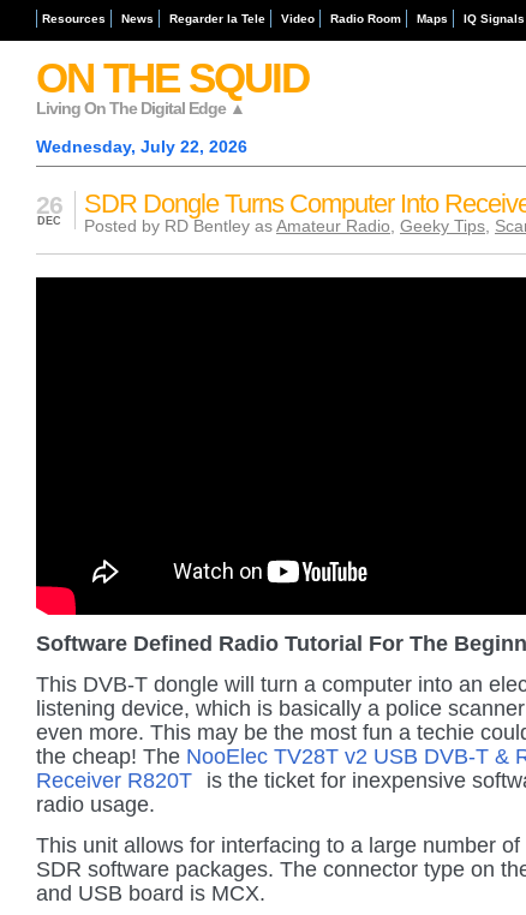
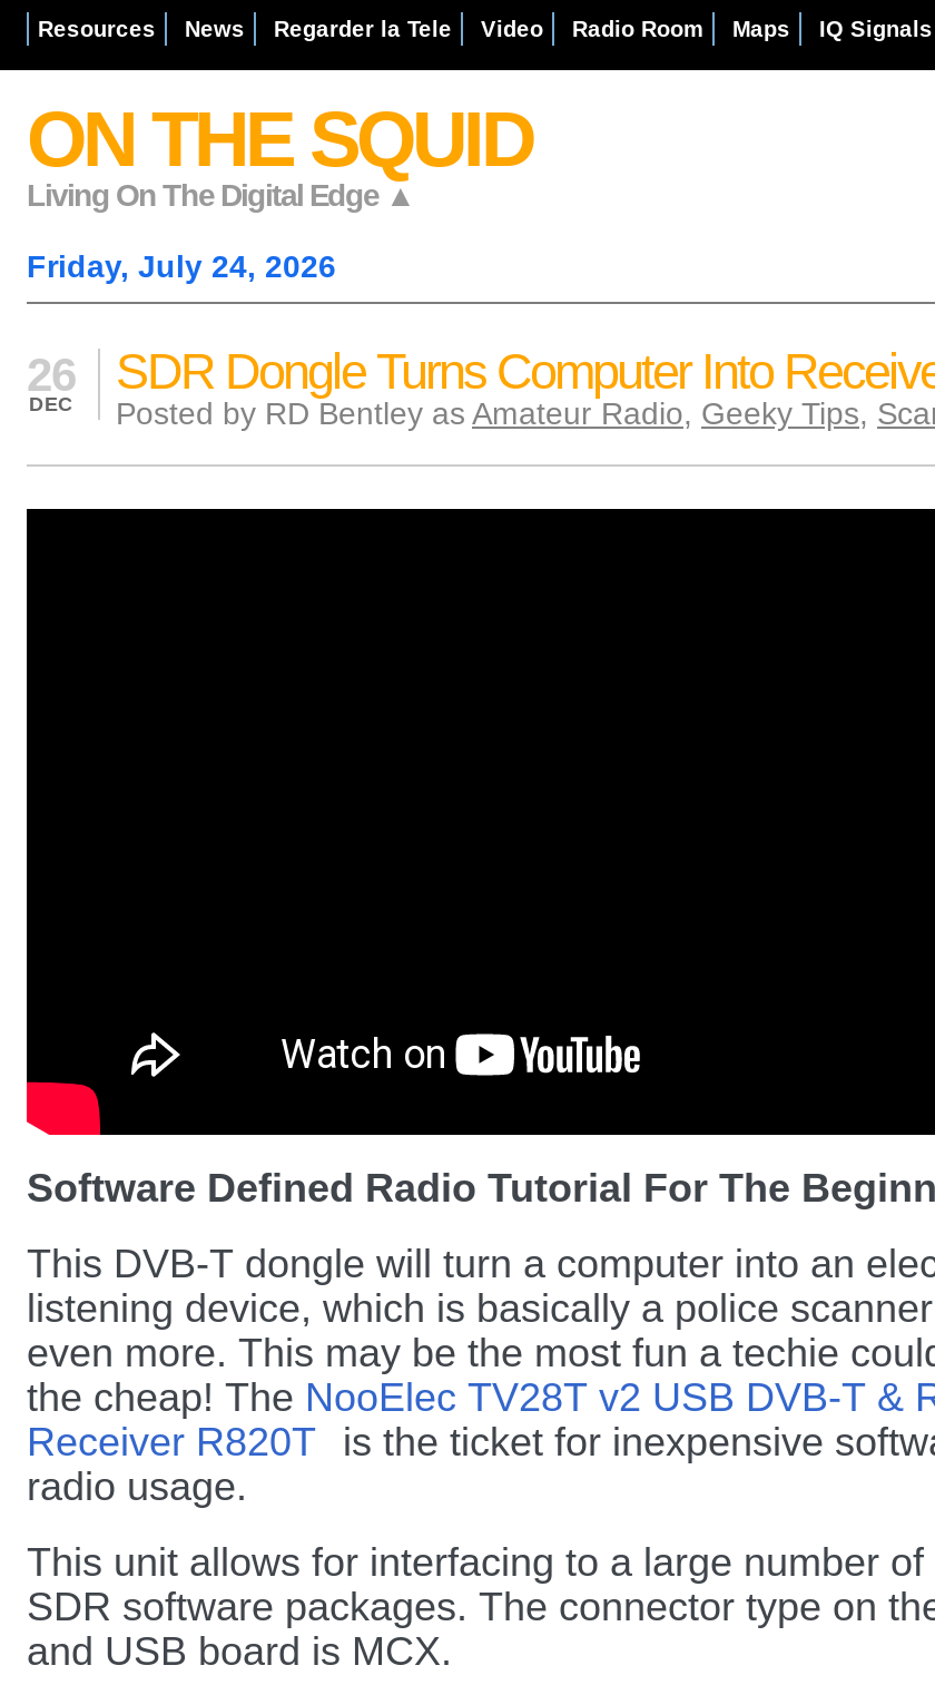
[36,137,247,156] Wednesday, July 22, 2026 -> [27,248,336,284] Friday, July 24, 2026

